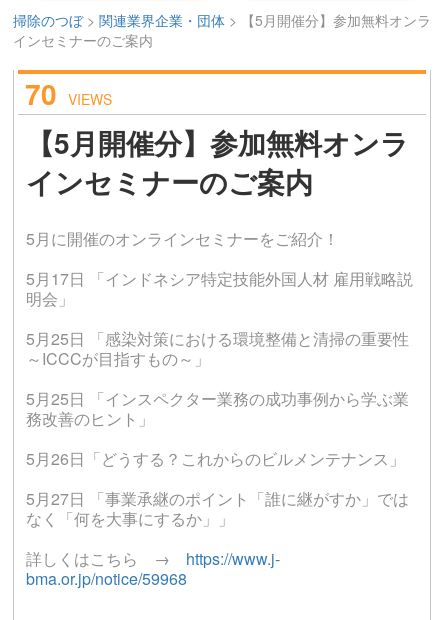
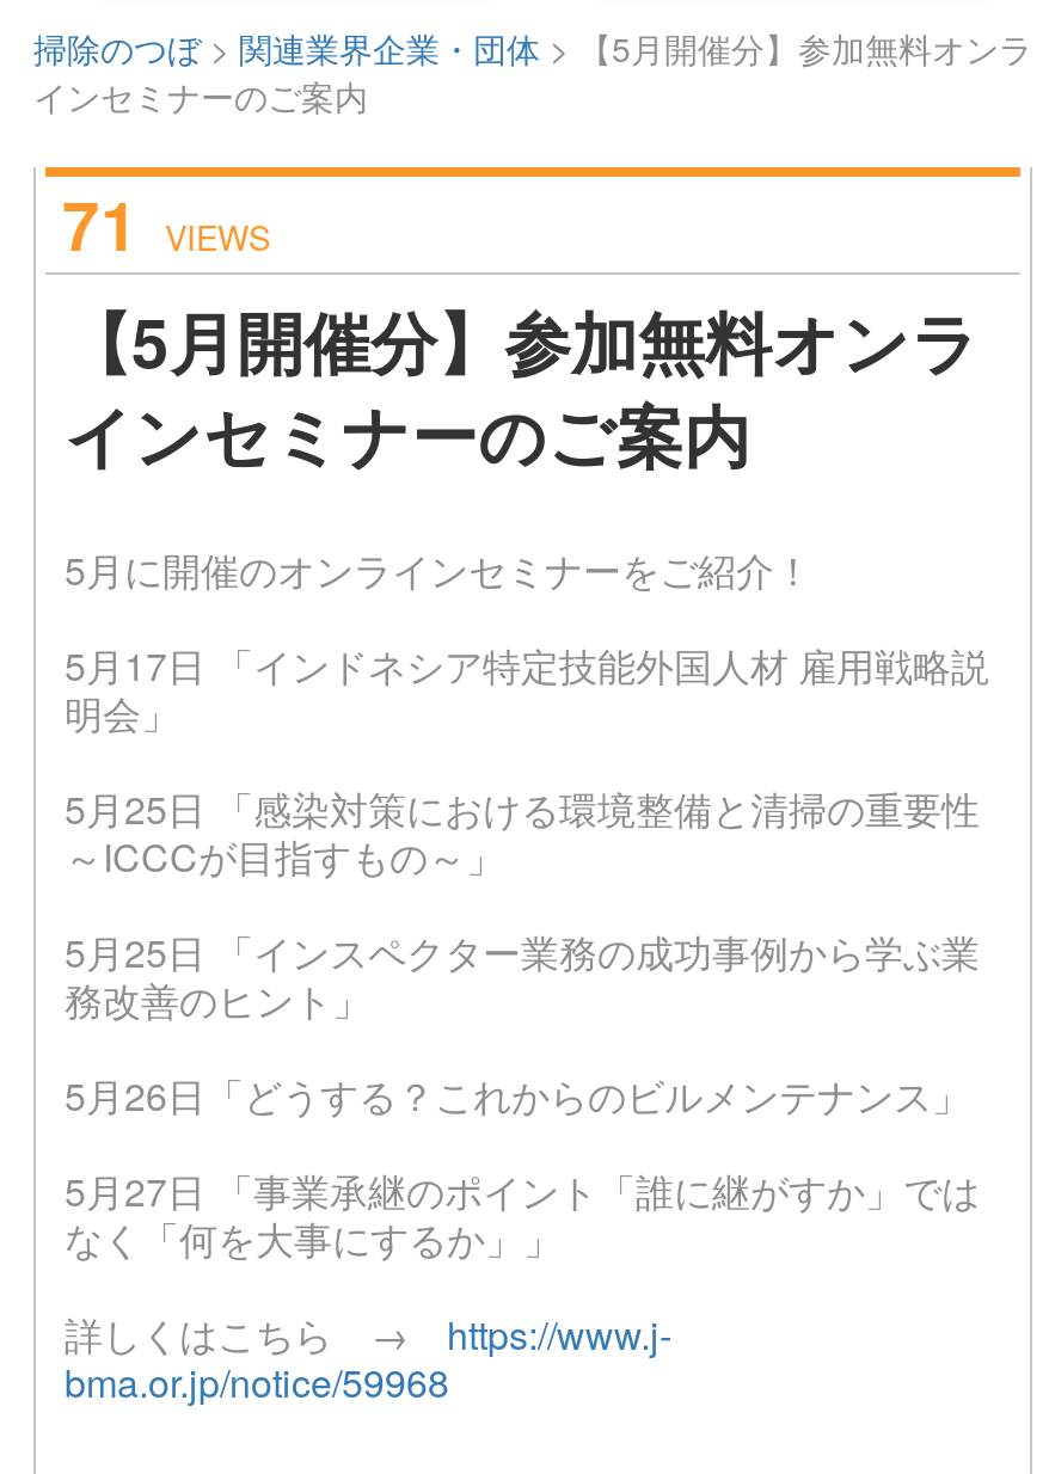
[25,73,112,114] 70 VIEWS -> [62,175,270,273] 71 VIEWS

